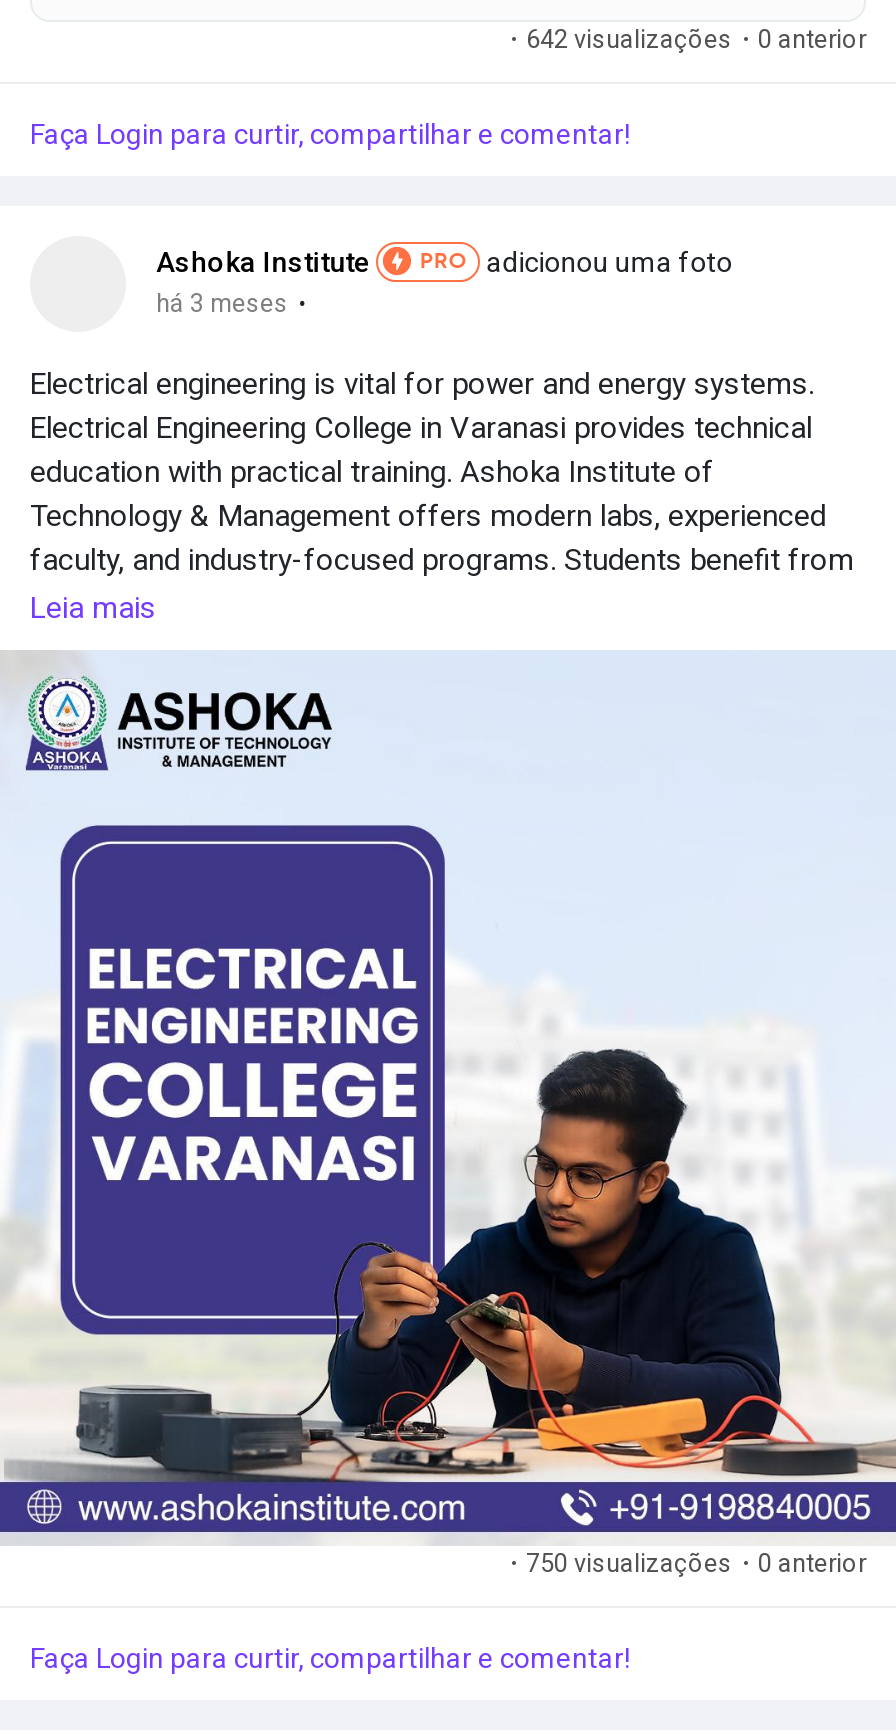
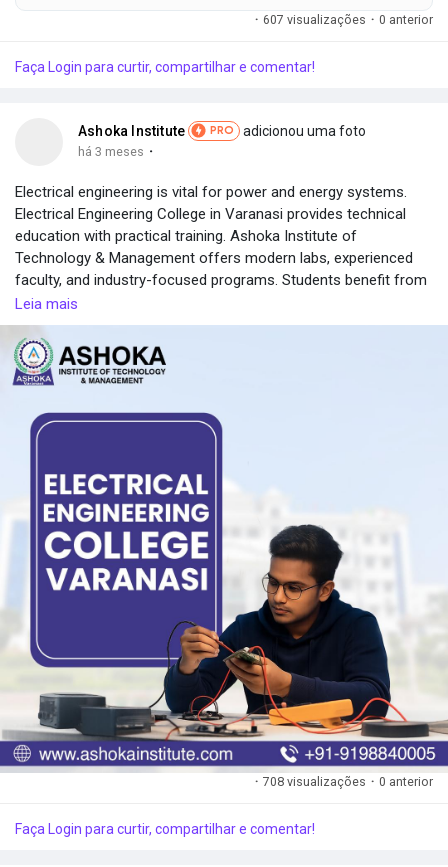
[510,23,866,53] · 642 visualizações · 0 anterior -> [255,12,433,27] · 607 visualizações · 0 anterior
[510,1547,866,1577] · 750 visualizações · 0 anterior -> [255,774,433,789] · 708 visualizações · 0 anterior

